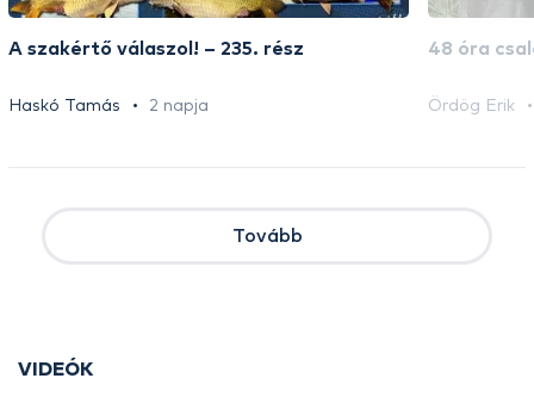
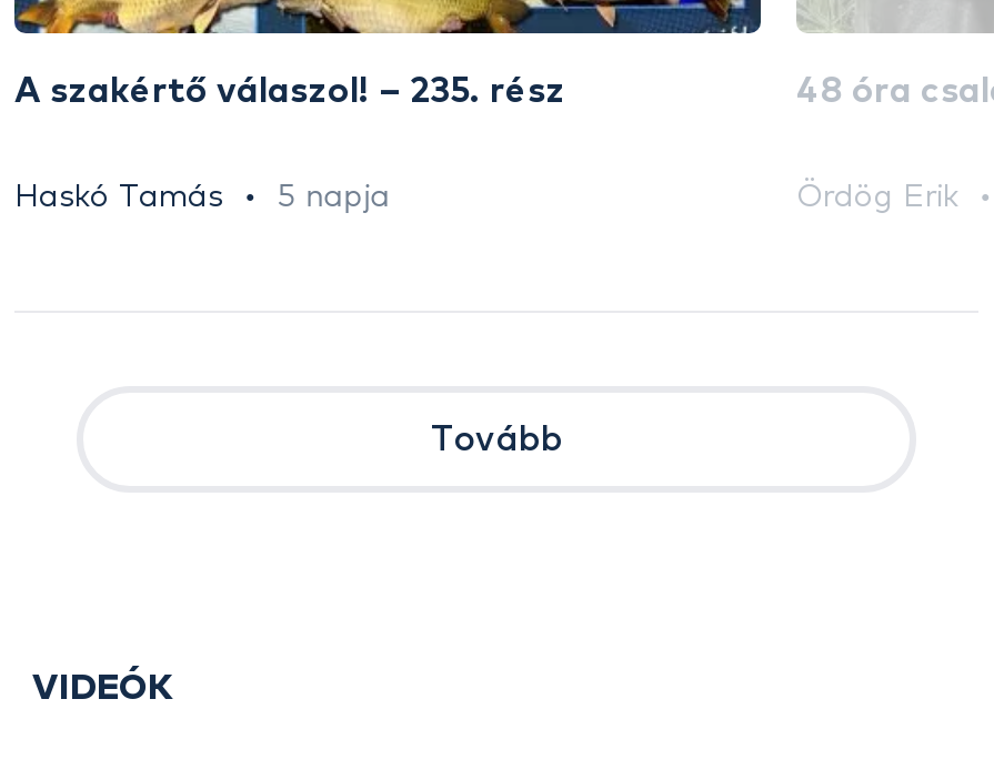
[8,98,209,115] Haskó Tamás 2 napja -> [14,183,390,214] Haskó Tamás 5 napja

